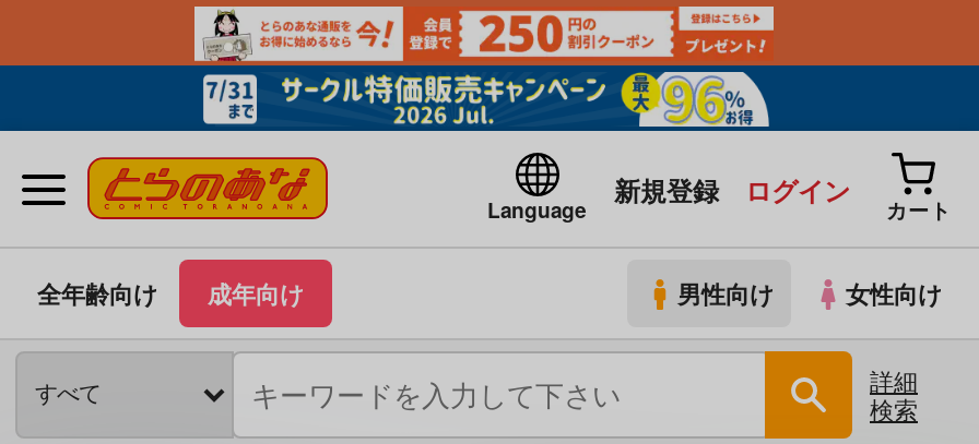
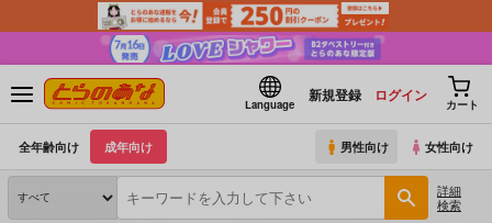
[7,63,972,133] [image] -> [3,31,489,66] [image]

